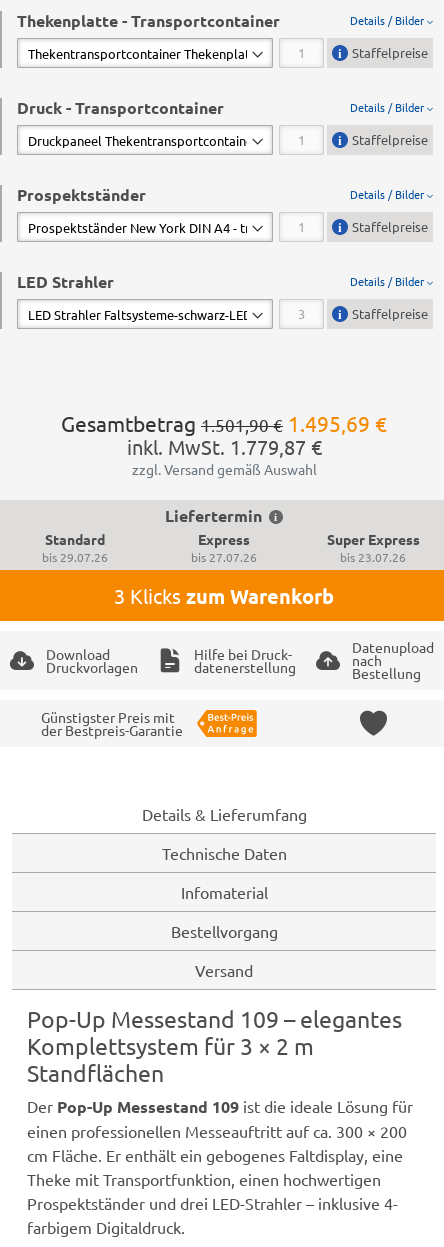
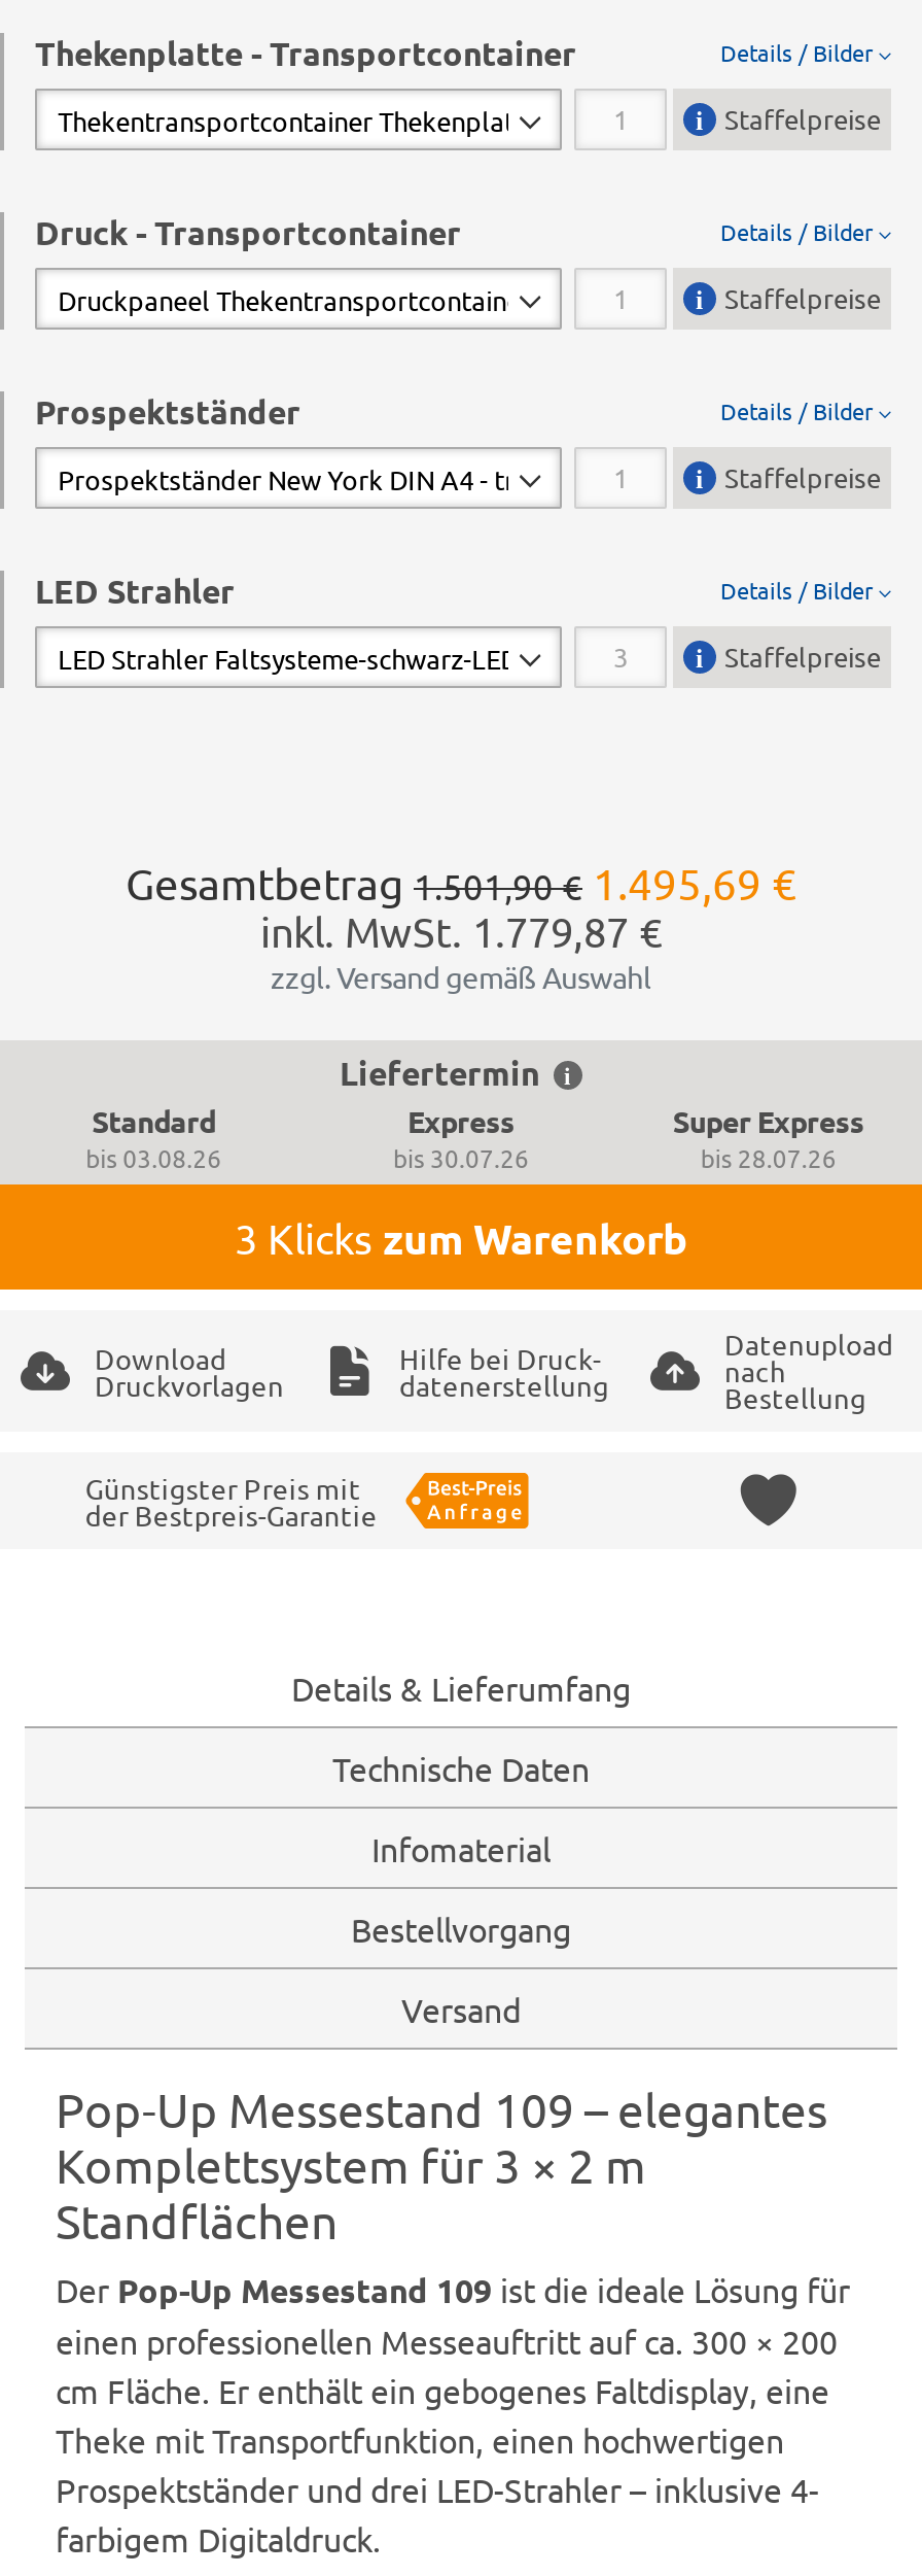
[42,549,108,565] bis 29.07.26 -> [86,1141,222,1174] bis 03.08.26
[191,549,257,565] bis 27.07.26 -> [393,1141,529,1174] bis 30.07.26
[340,549,406,565] bis 23.07.26 -> [700,1141,836,1174] bis 28.07.26

